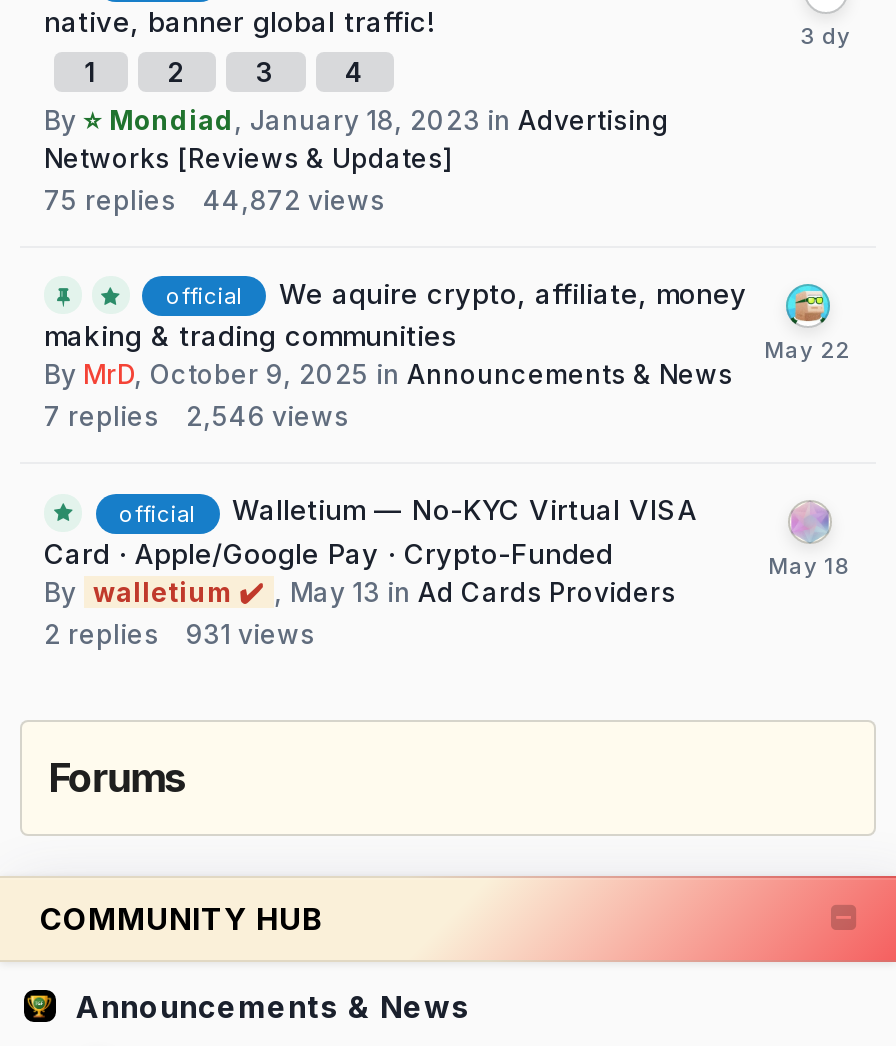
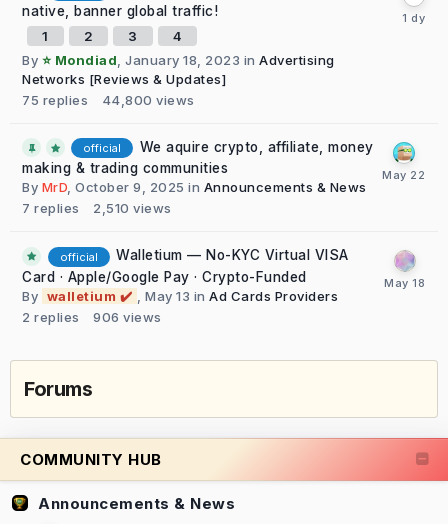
[44,184,385,216] 75 replies 44,872 views -> [22,92,194,108] 75 replies 44,800 views
[44,400,349,432] 7 replies 2,546 views -> [22,200,171,216] 7 replies 2,510 views
[44,617,315,649] 2 replies 931 views -> [22,308,161,324] 2 replies 906 views

